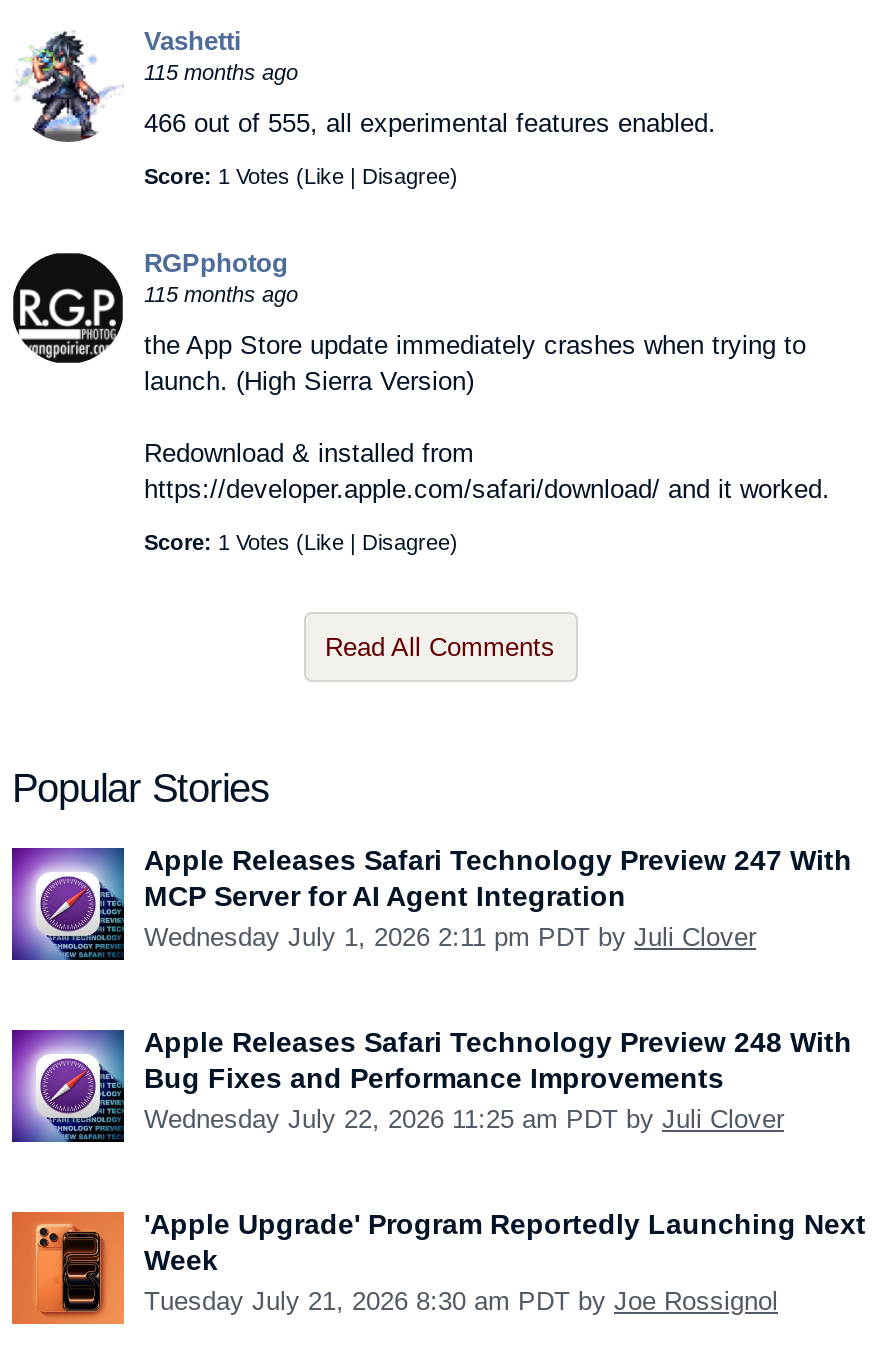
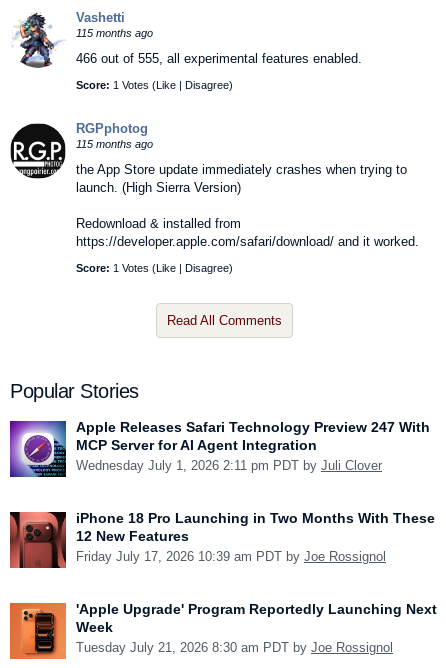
[10,1026,852,1144] [image] | Apple Releases Safari Technology Preview 248 With | Bug Fixes and Performance Improvements | Wednesday July 22, 2026 11:25 am PDT by Juli Clover -> [9,510,435,569] [image] | iPhone 18 Pro Launching in Two Months With These | 12 New Features | Friday July 17, 2026 10:39 am PDT by Joe Rossignol

